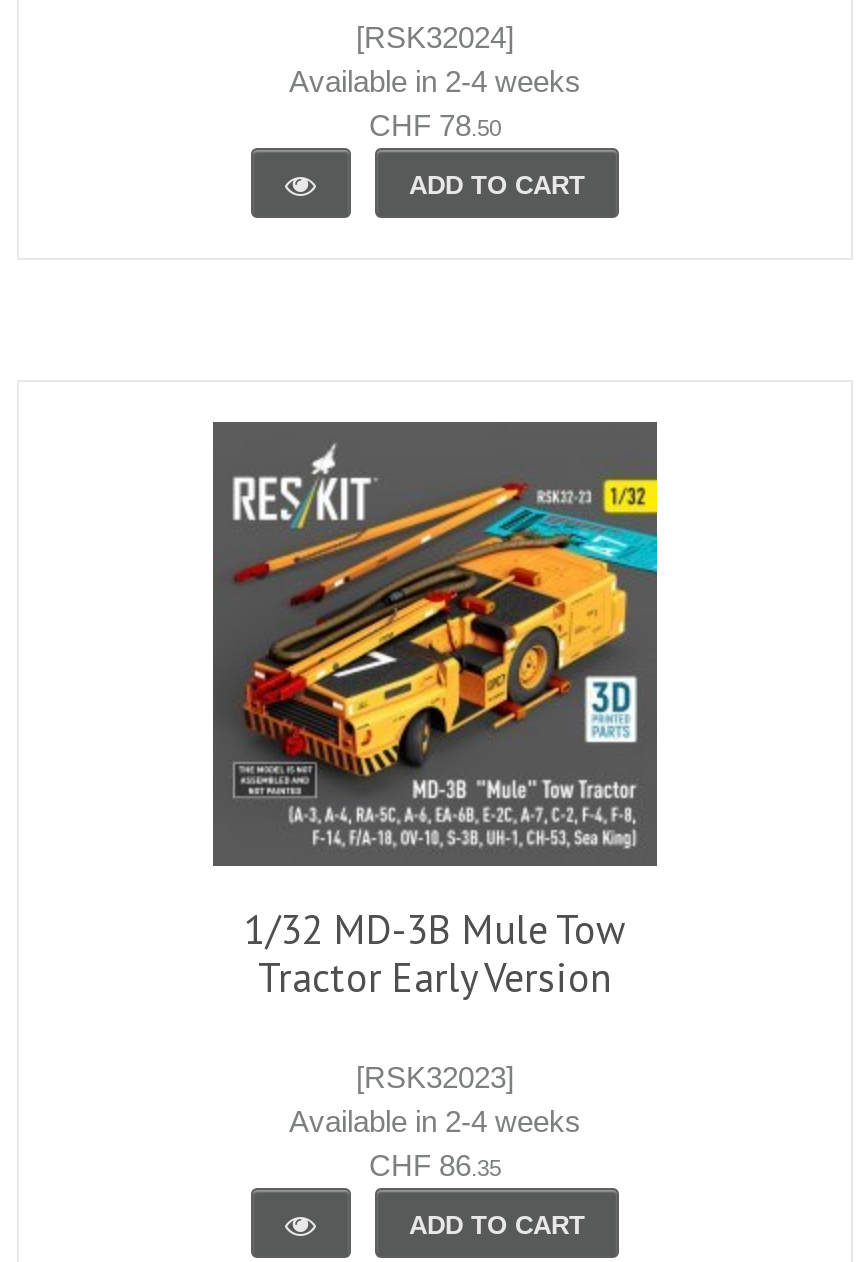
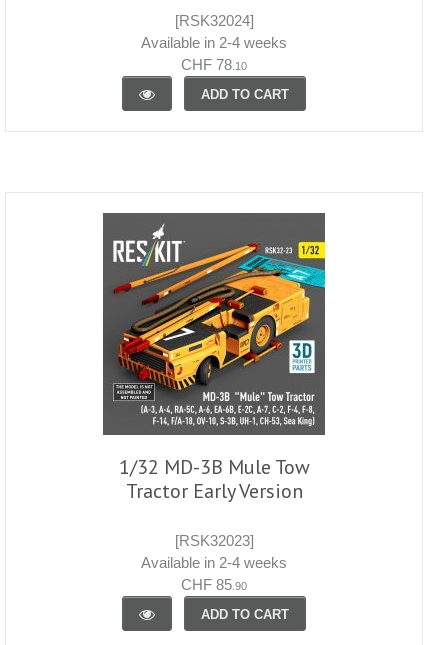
[369,108,501,142] CHF 78.50 -> [181,56,247,73] CHF 78.10
[369,1148,501,1182] CHF 86.35 -> [181,576,247,593] CHF 85.90

